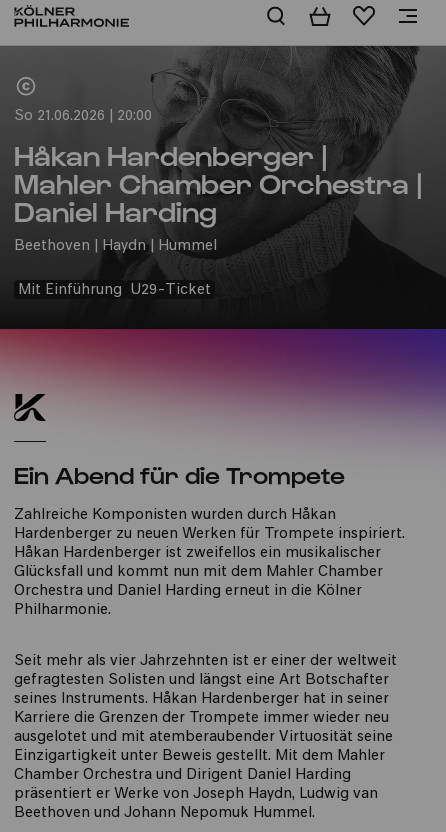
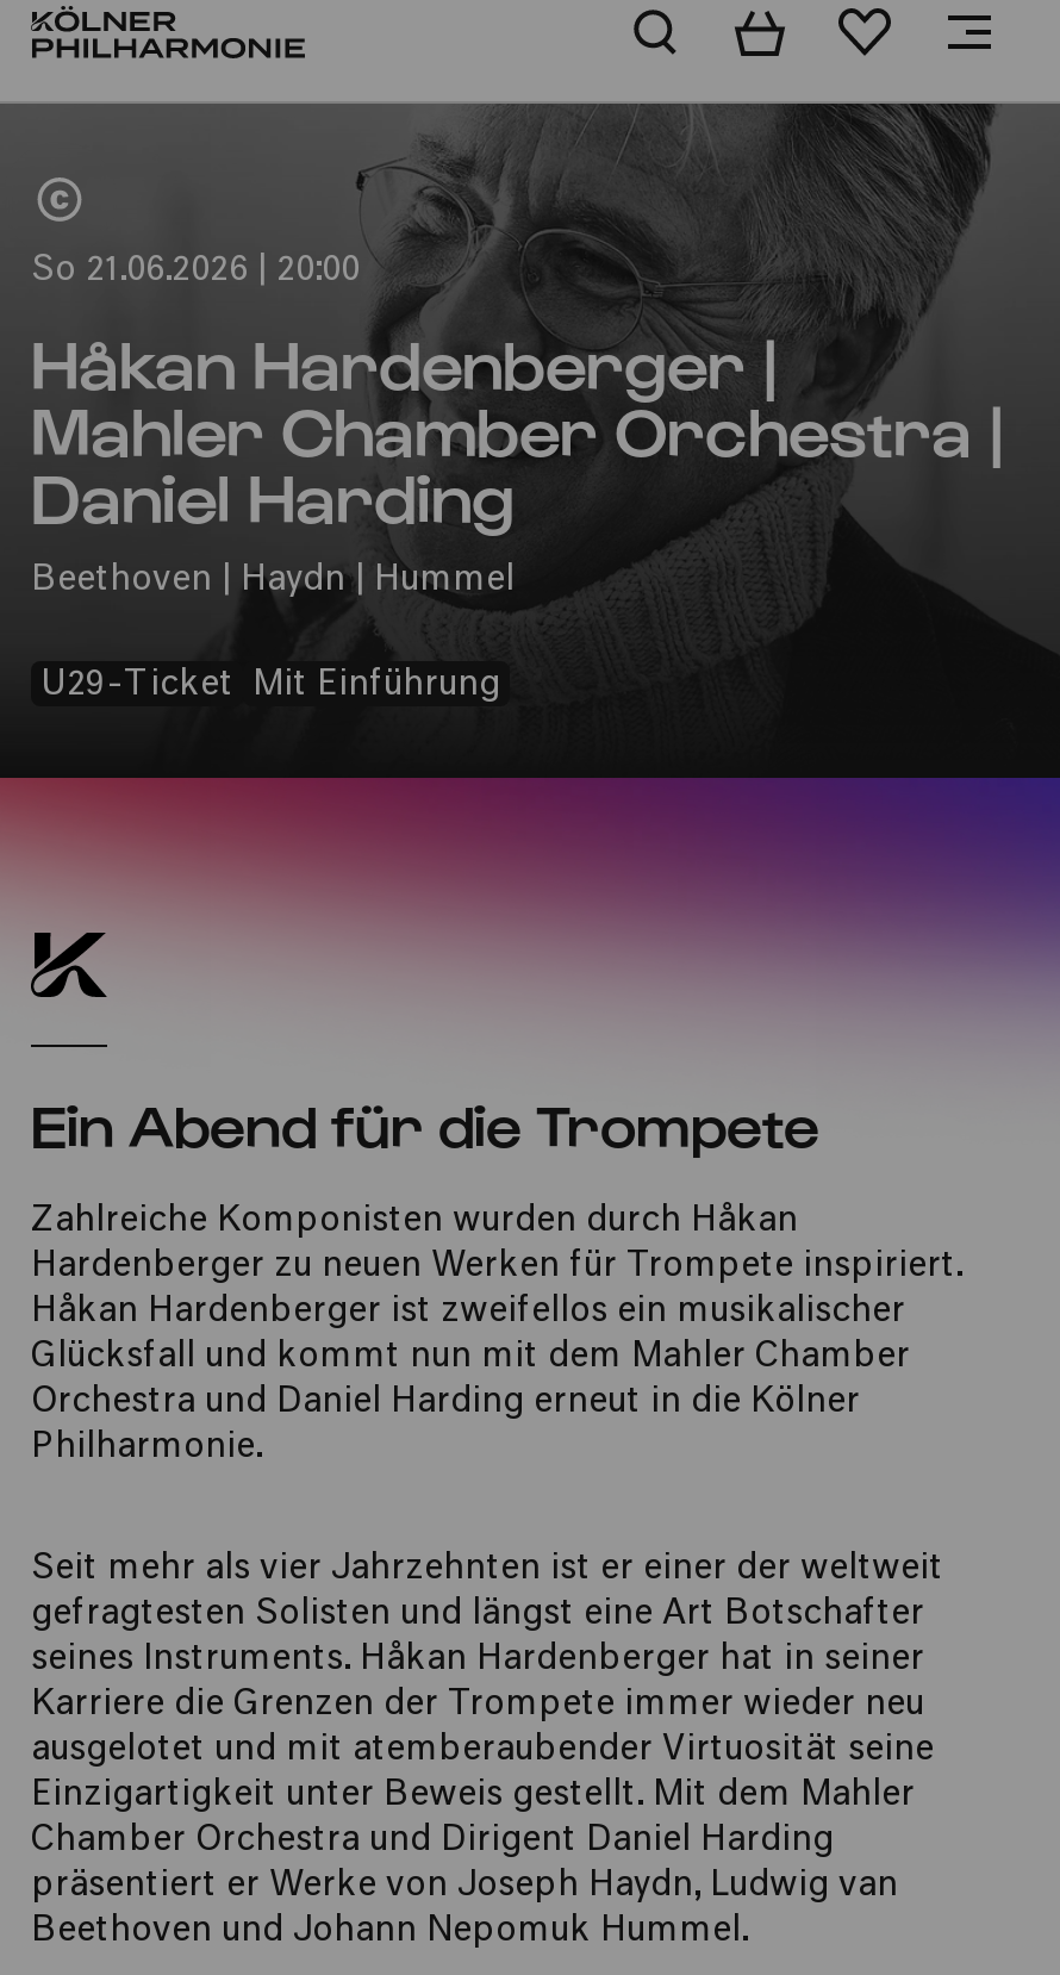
[18,283,211,298] Mit Einführung U29-Ticket -> [40,668,500,704] U29-Ticket Mit Einführung

